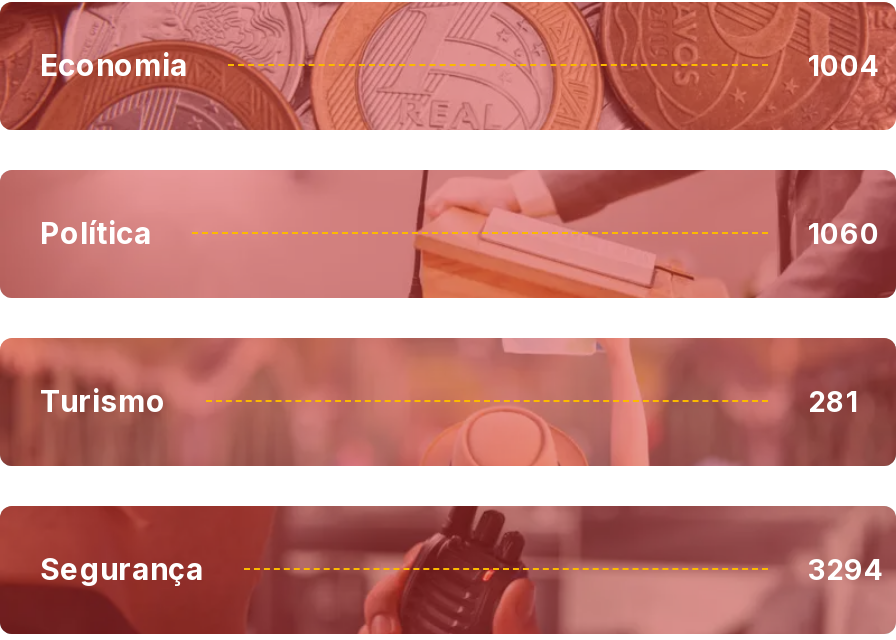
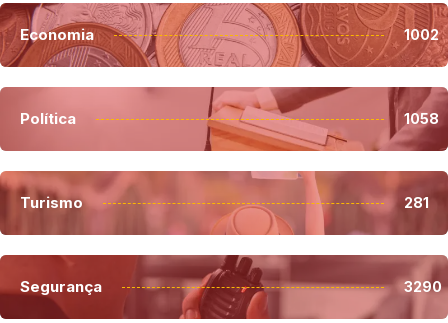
[808,48,880,82] 1004 -> [404,26,439,43] 1002
[808,216,880,250] 1060 -> [404,110,439,127] 1058
[808,552,884,586] 3294 -> [404,278,442,295] 3290

